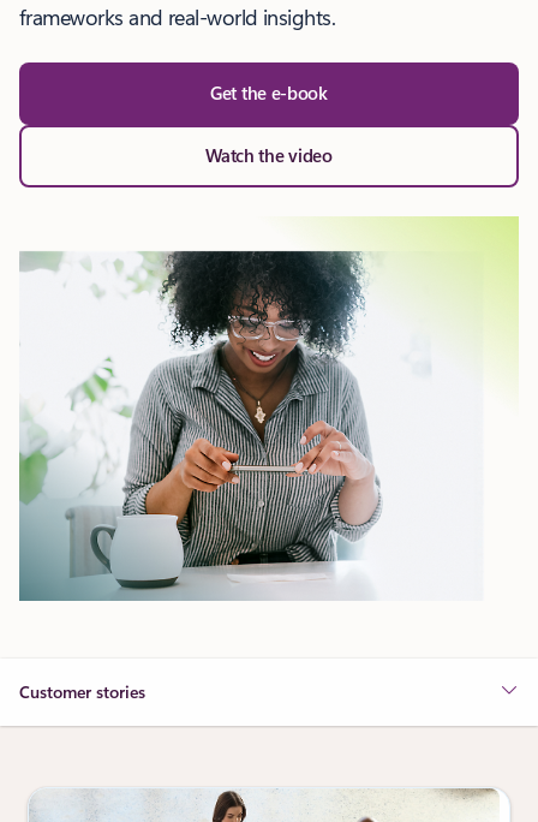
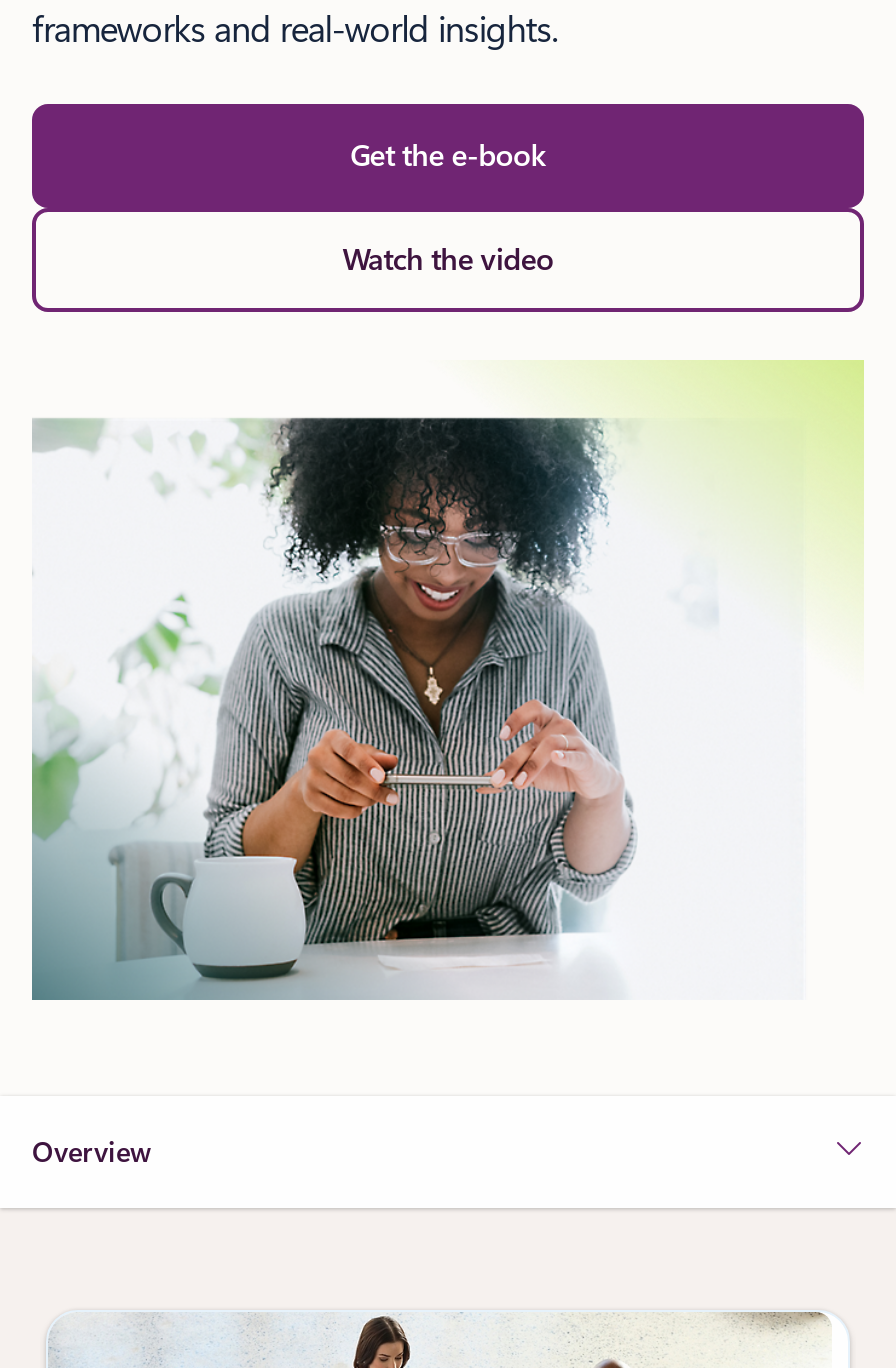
[19,680,145,703] Customer stories -> [32,1131,152,1169] Overview

